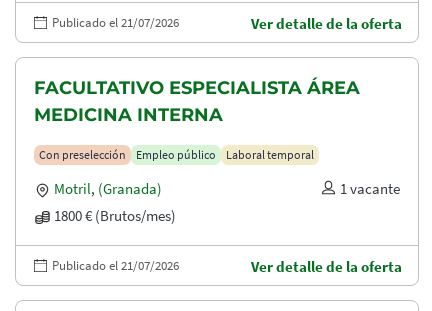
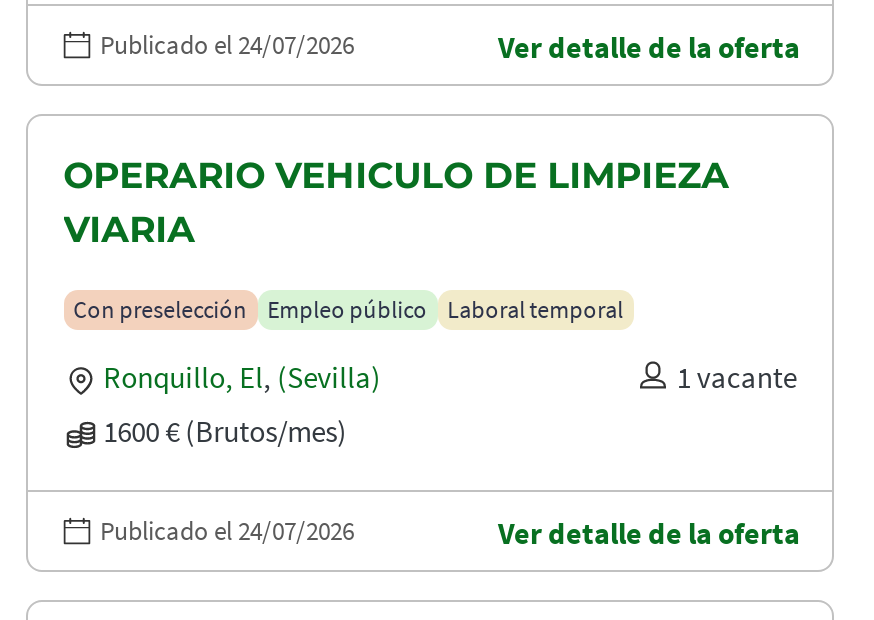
[52,14,179,31] Publicado el 21/07/2026 -> [100,27,354,61] Publicado el 24/07/2026
[34,77,360,126] FACULTATIVO ESPECIALISTA ÁREA | MEDICINA INTERNA -> [63,154,729,252] OPERARIO VEHICULO DE LIMPIEZA | VIARIA
[54,179,162,198] Motril, (Granada) -> [103,358,381,396] Ronquillo, El, (Sevilla)
[54,206,176,225] 1800 € (Brutos/mes) -> [103,412,347,450] 1600 € (Brutos/mes)
[52,257,179,274] Publicado el 21/07/2026 -> [100,514,354,548] Publicado el 24/07/2026

